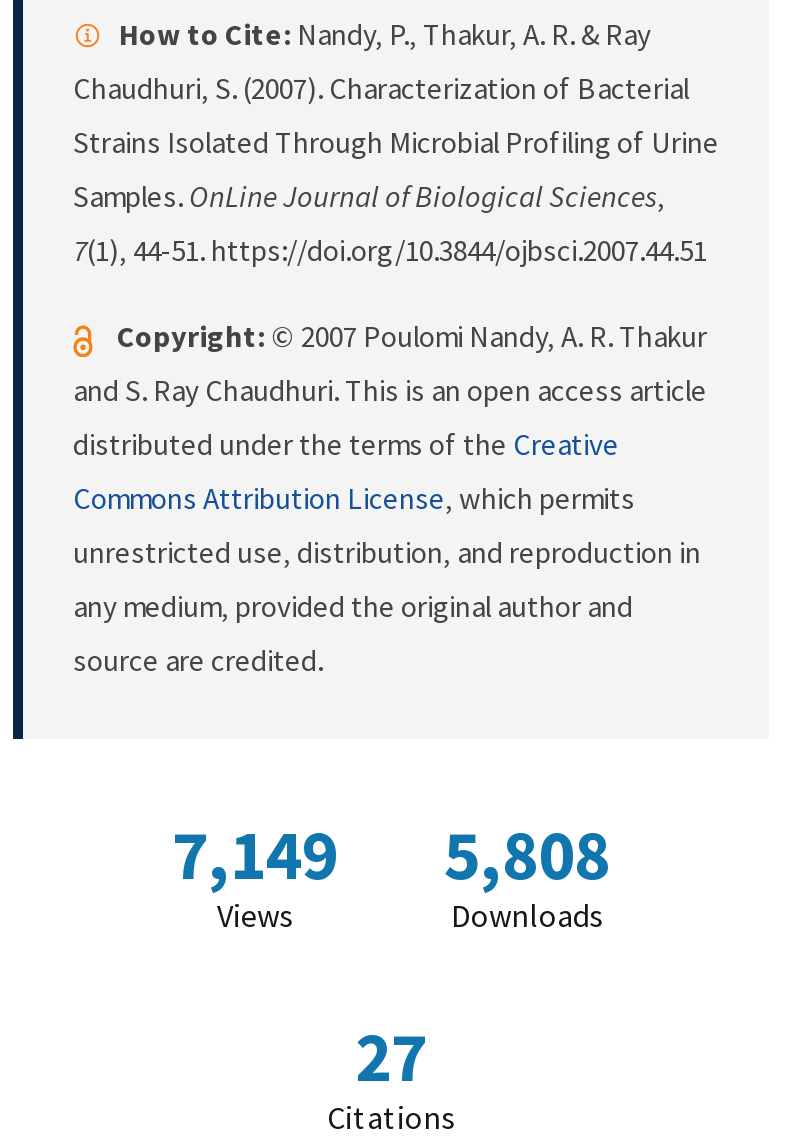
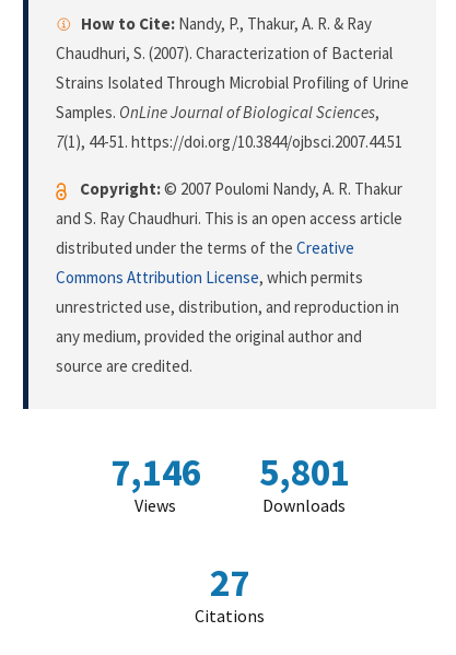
[172,812,338,900] 7,149 -> [110,449,201,497] 7,146
[444,812,610,900] 5,808 -> [259,449,349,497] 5,801

